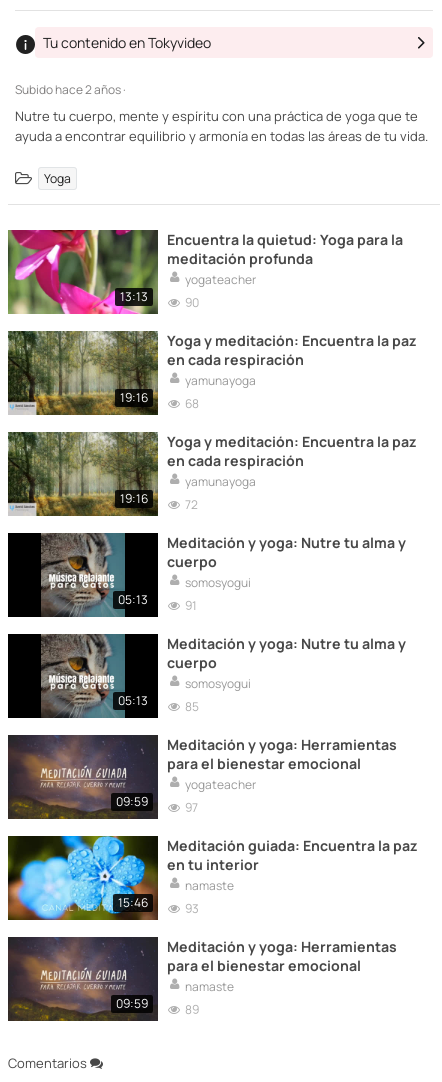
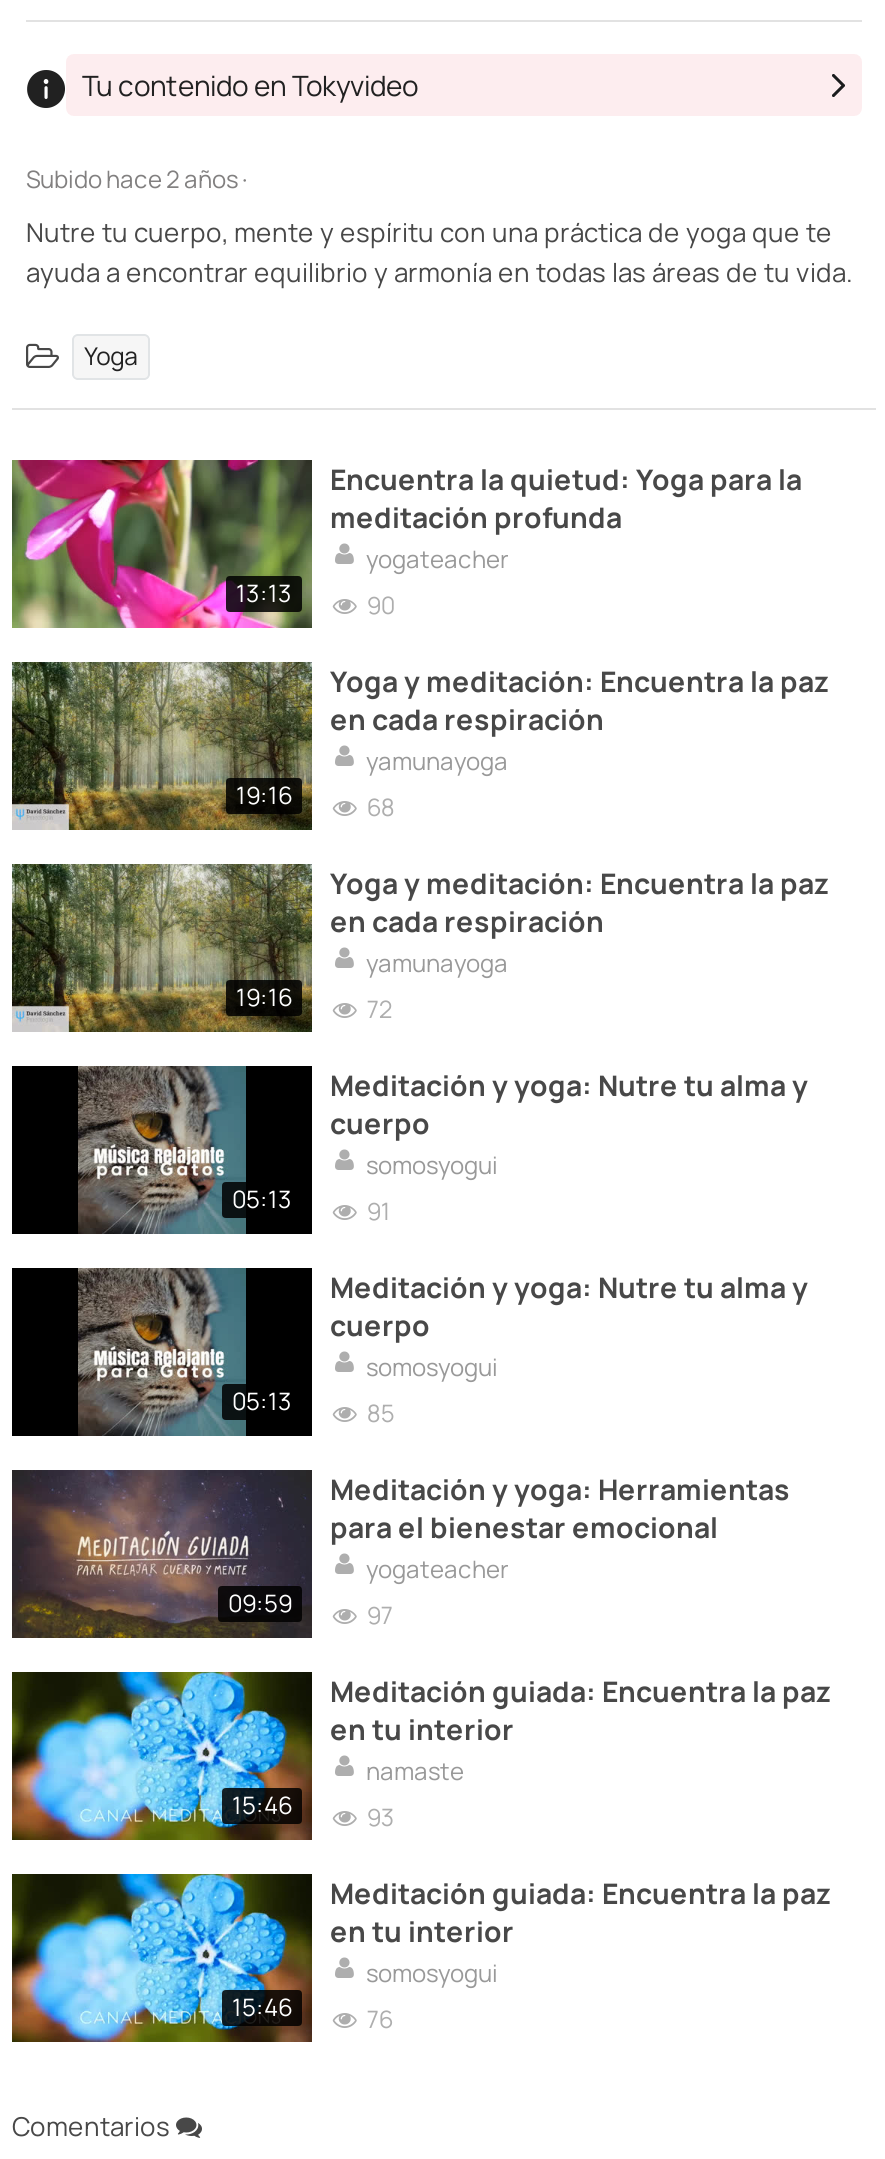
[8,936,158,1022] [image] | 09:59 -> [12,1872,312,2044] [image] | 15:46
[167,937,397,1018] Meditación y yoga: Herramientas | para el bienestar emocional | namaste | 89 -> [330,1874,832,2036] Meditación guiada: Encuentra la paz | en tu interior | somosyogui | 76

